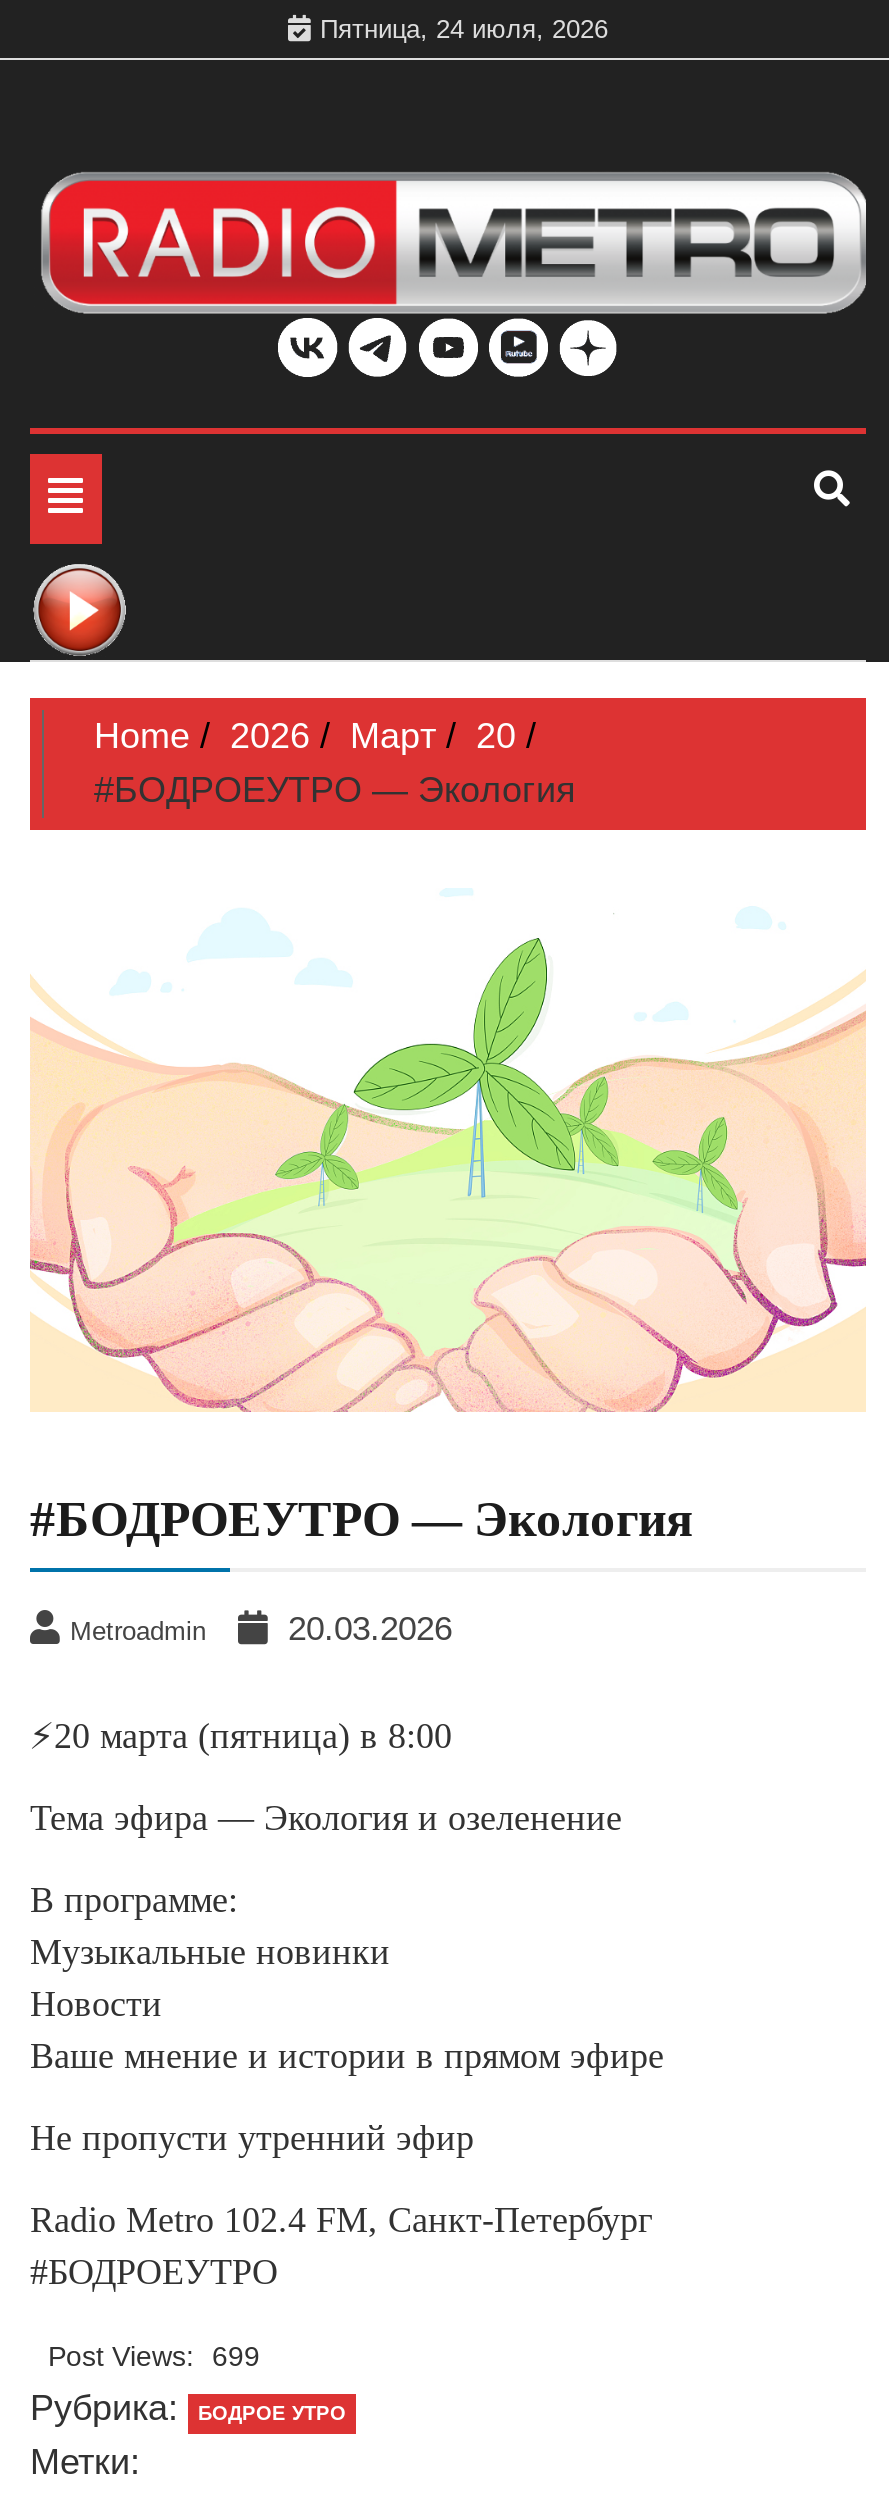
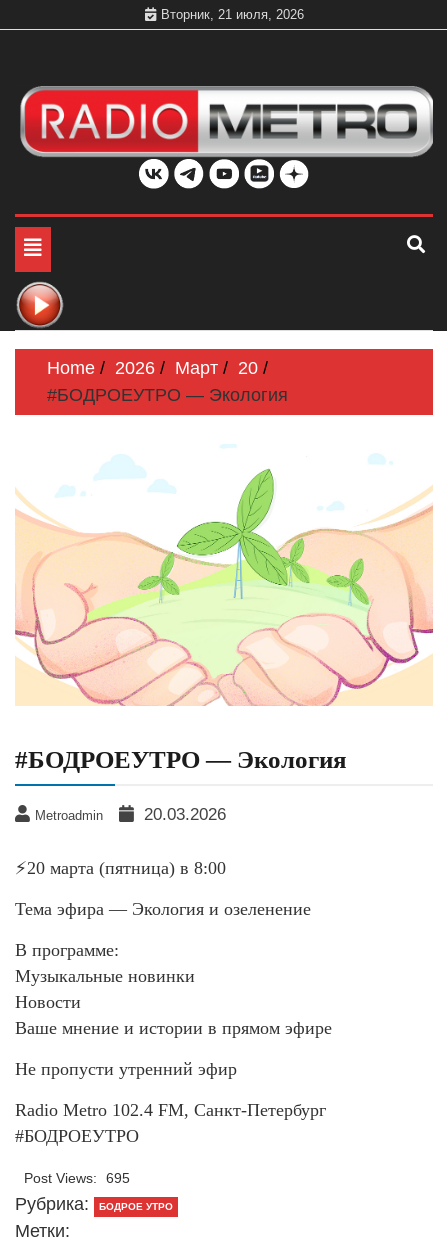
[320,14,608,44] Пятница, 24 июля, 2026 -> [160,7,303,22] Вторник, 21 июля, 2026
[48,2339,260,2371] Post Views: 699 -> [24,1169,130,1185] Post Views: 695

